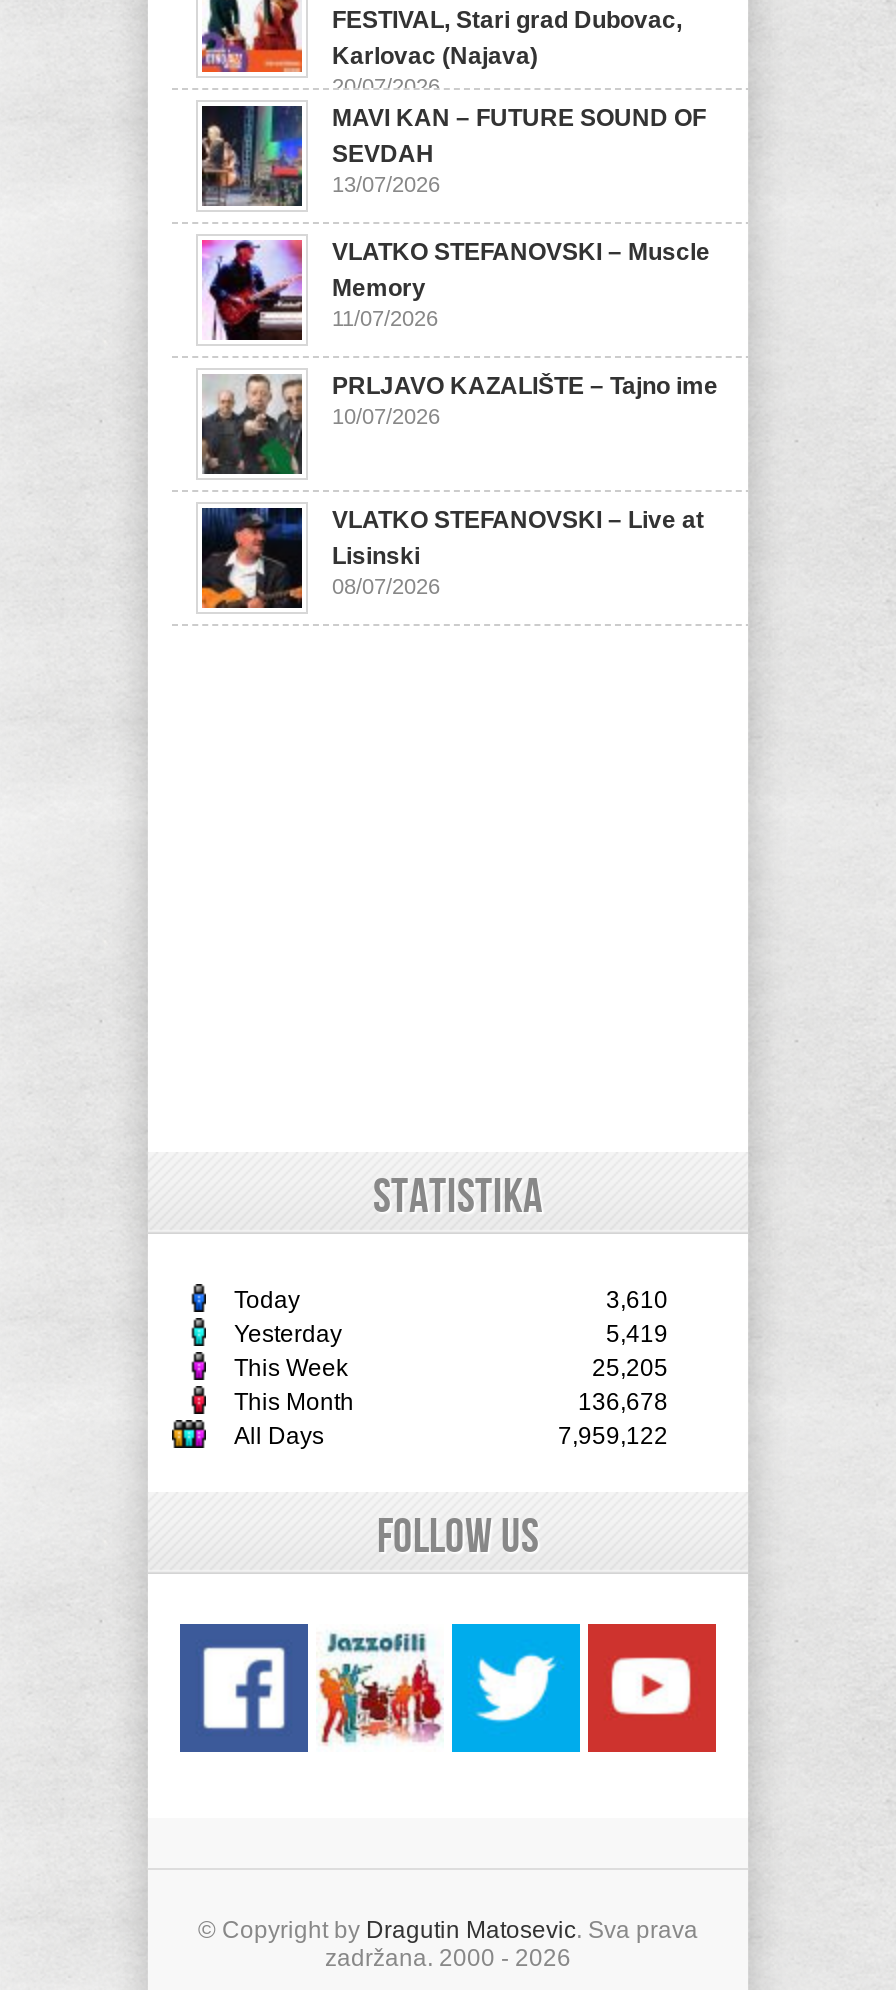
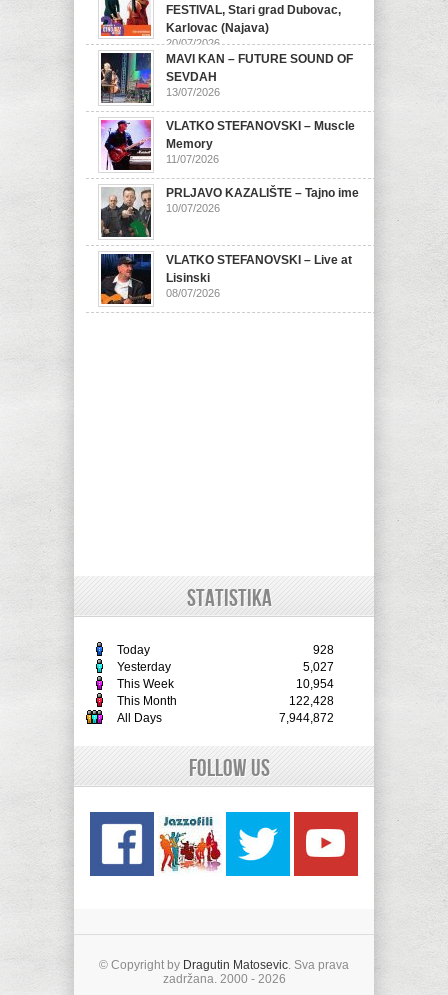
[606,1286,668,1314] 3,610 -> [313,643,334,657] 928
[606,1320,668,1348] 5,419 -> [303,660,334,674] 5,027
[592,1354,668,1382] 25,205 -> [296,677,334,691] 10,954
[578,1388,668,1416] 136,678 -> [289,694,334,708] 122,428
[558,1422,668,1450] 7,959,122 -> [279,711,334,725] 7,944,872

